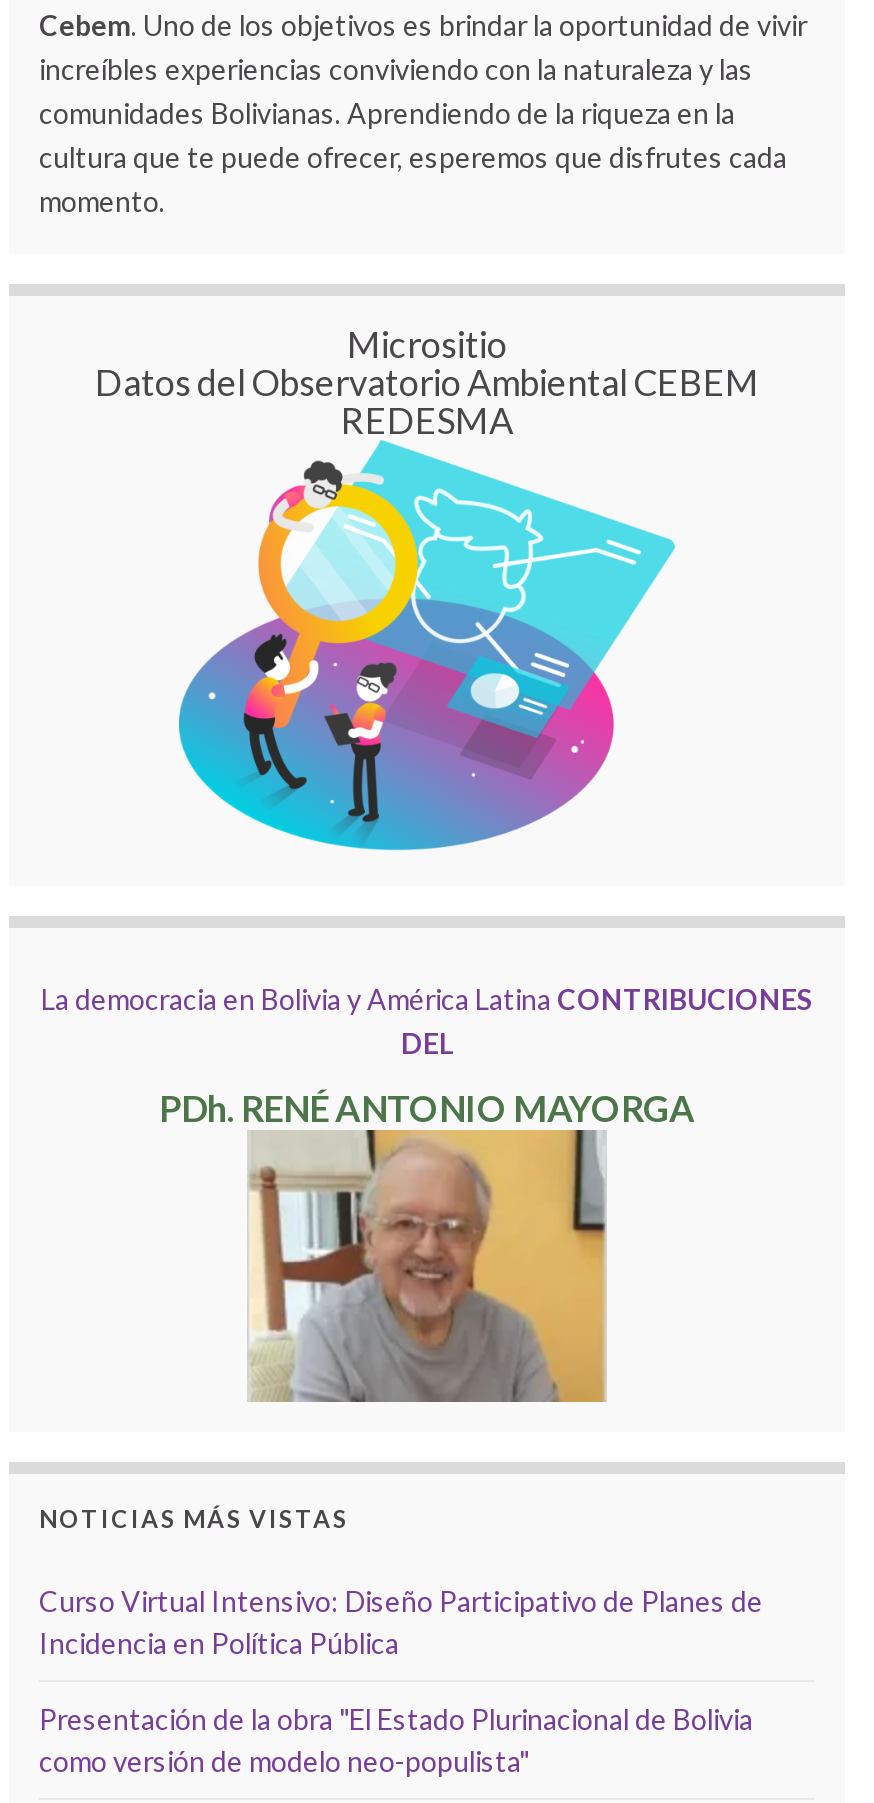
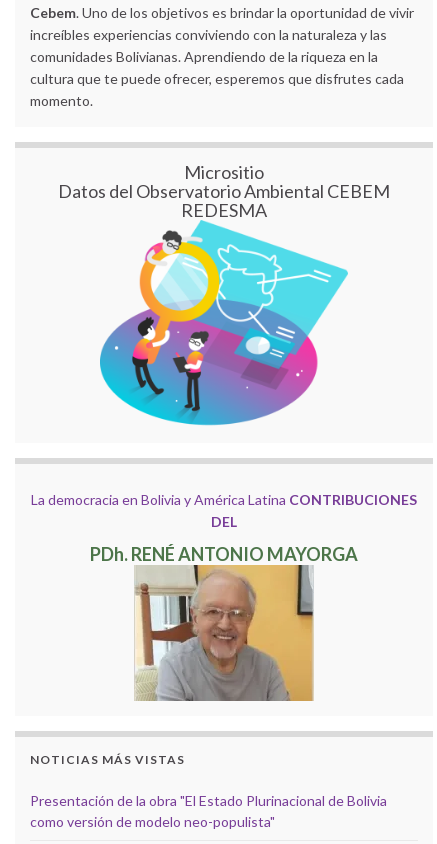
[39,1583,763,1659] Curso Virtual Intensivo: Diseño Participativo de Planes de | Incidencia en Política Pública -> none

